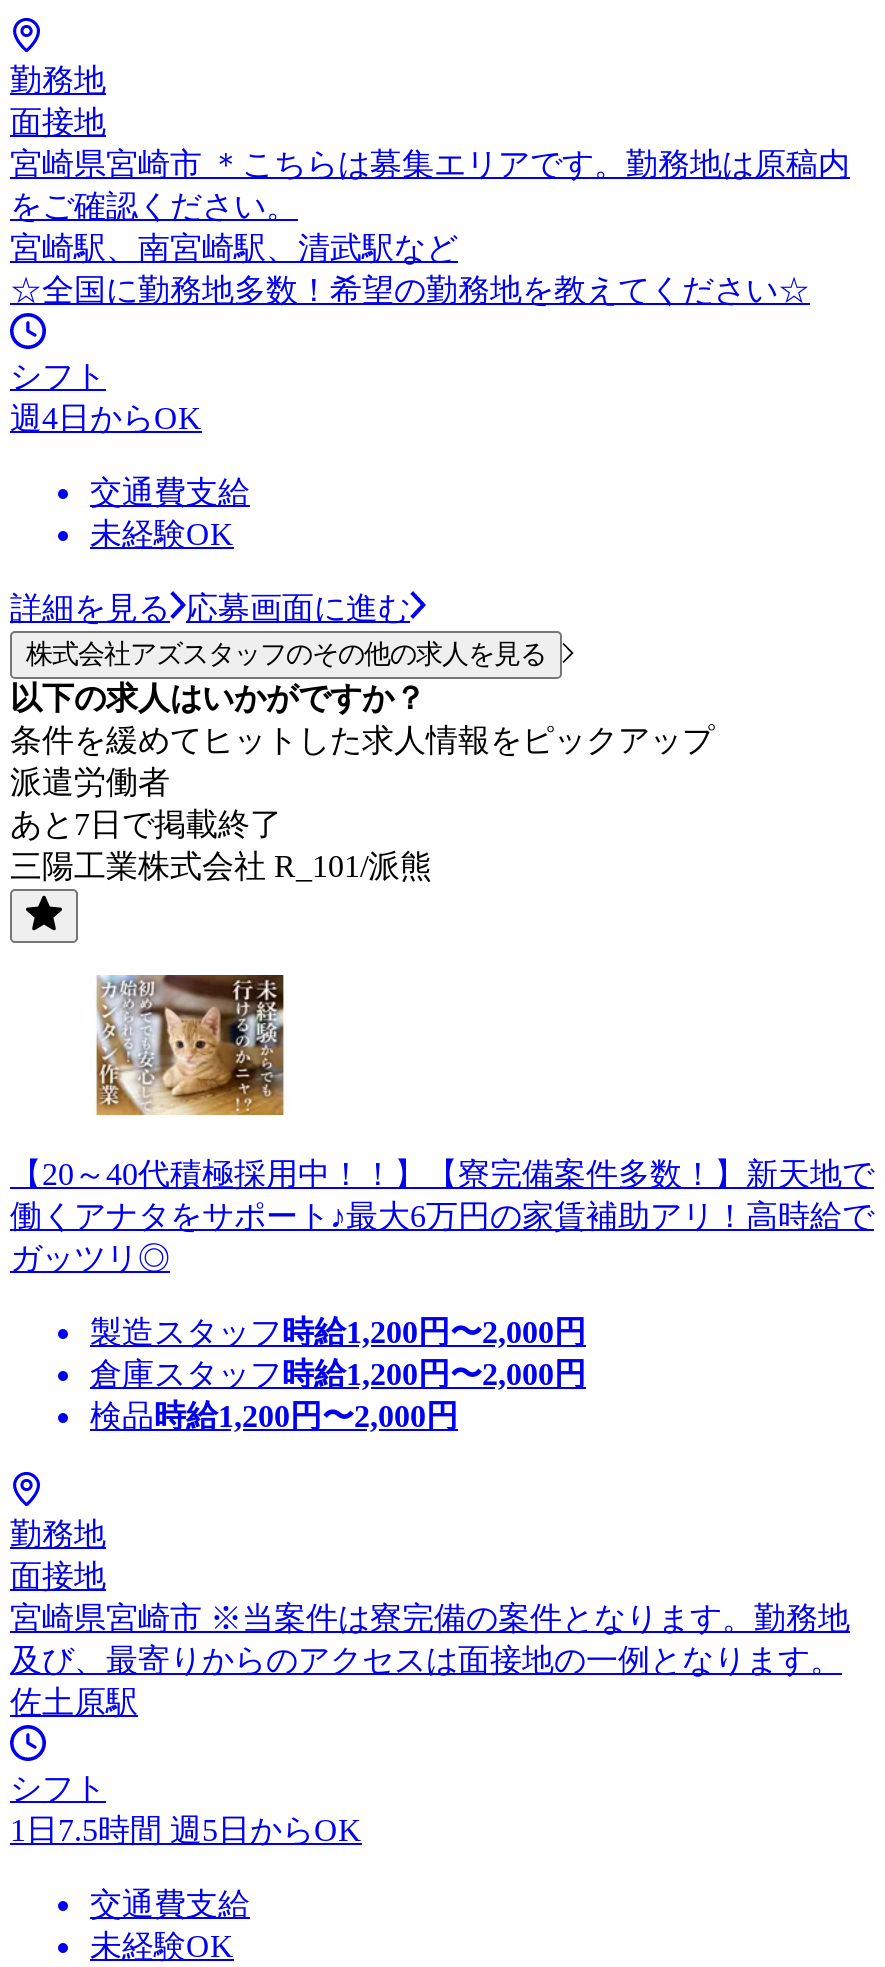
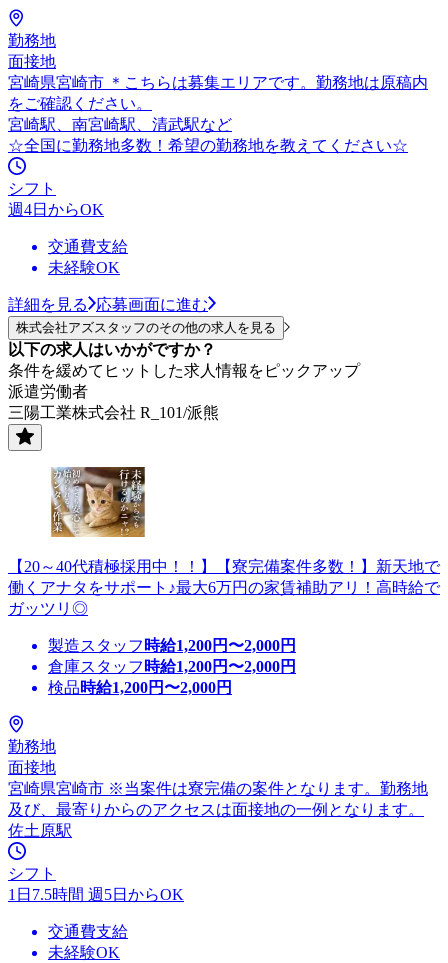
[10,807,282,841] あと7日で掲載終了 -> none

